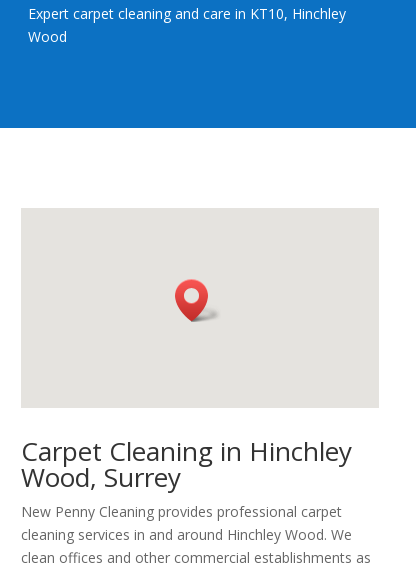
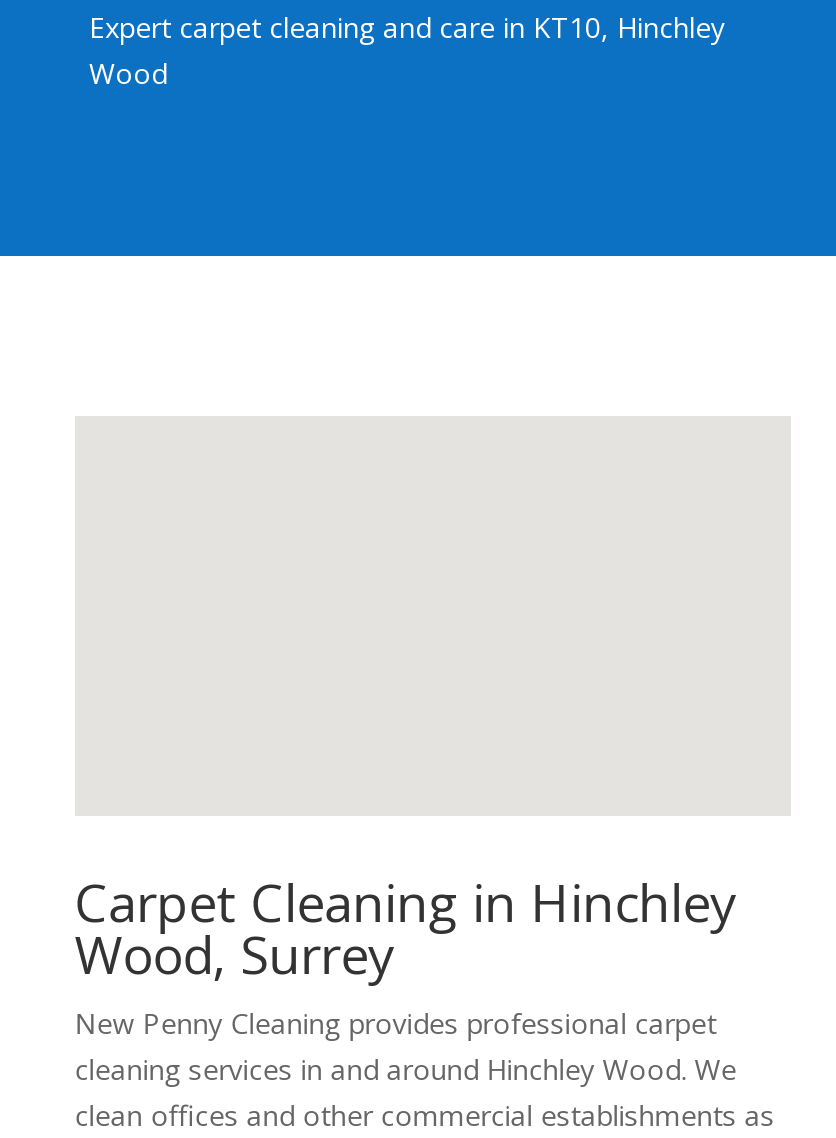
[174,279,216,322] [image] -> none

